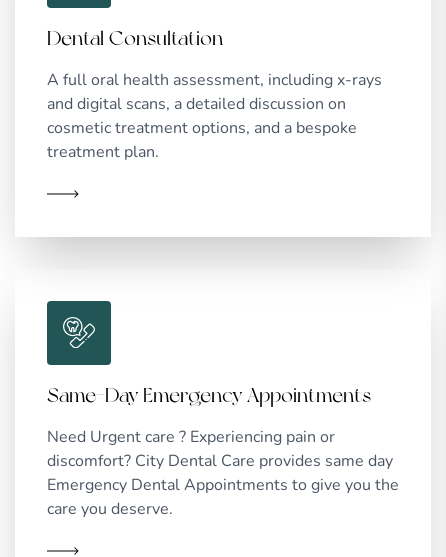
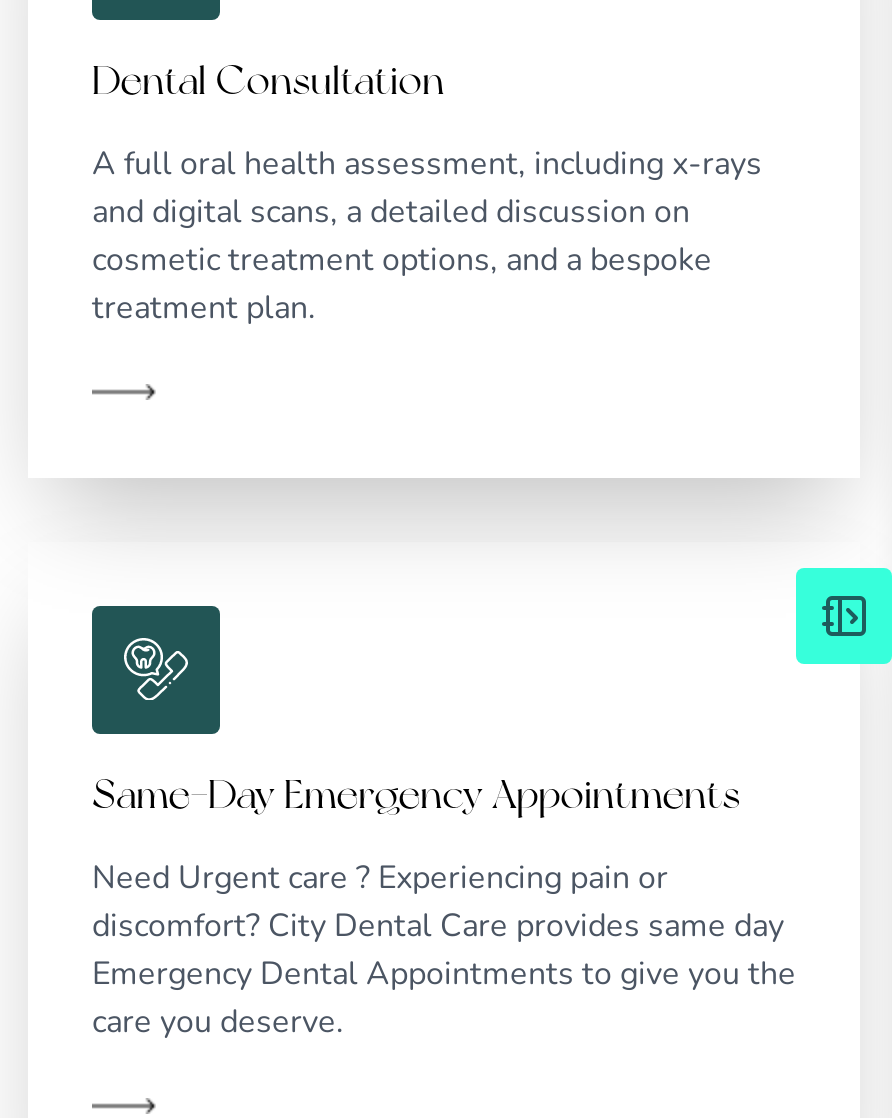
none -> [794,566,886,666] [image]

